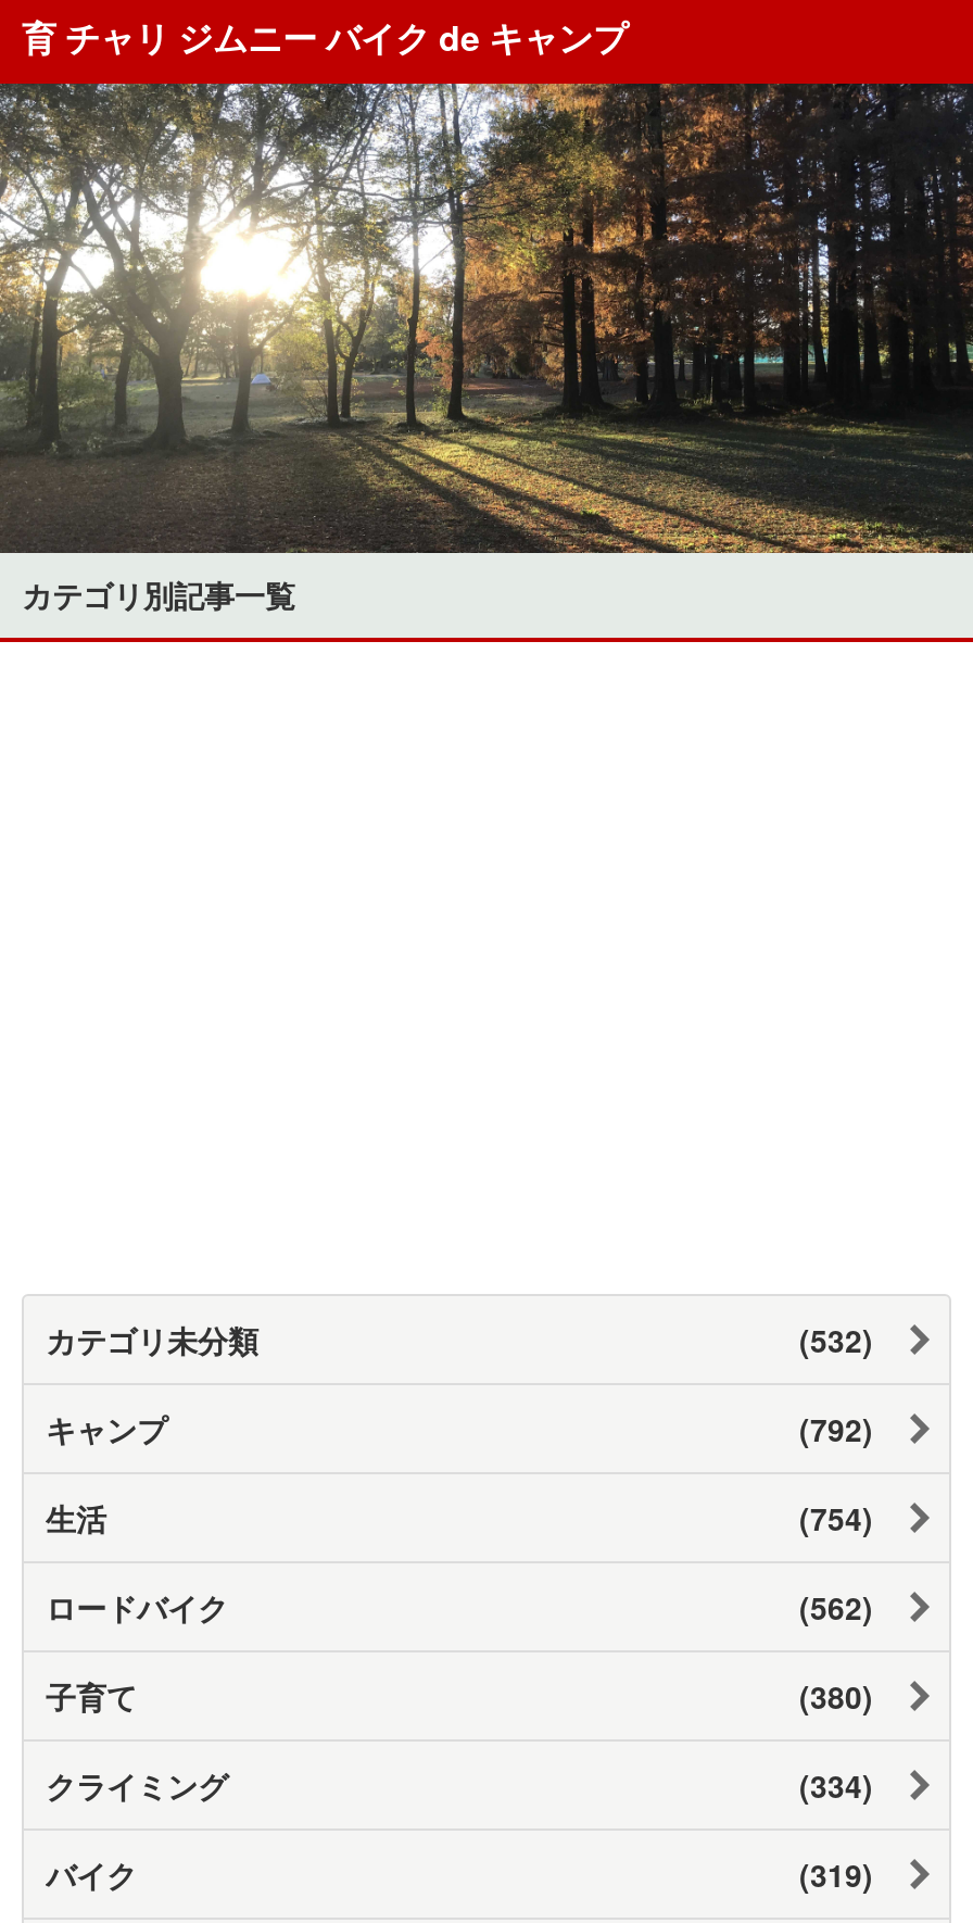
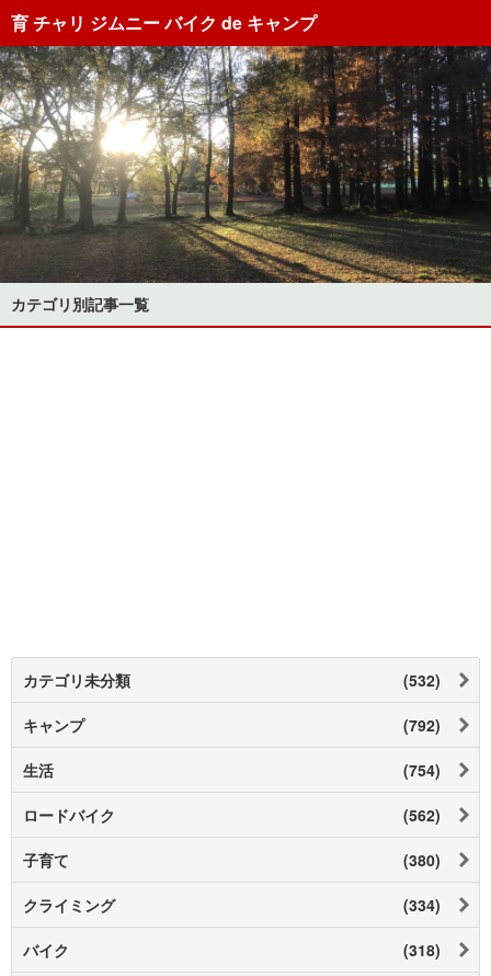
[799,1852,873,1895] (319) -> [403,938,441,960] (318)

